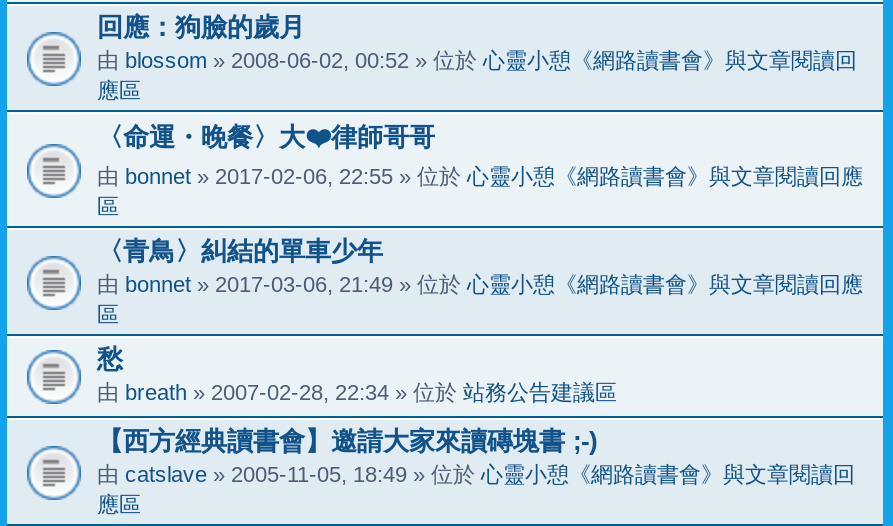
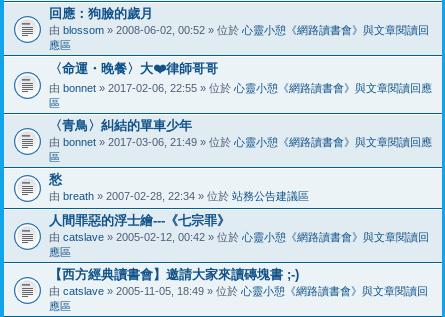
none -> [49,212,429,257] 人間罪惡的浮士繪---《七宗罪》 | 由catslave» 2005-02-12, 00:42 » 位於心靈小憩《網路讀書會》與文章閱讀回 | 應區

